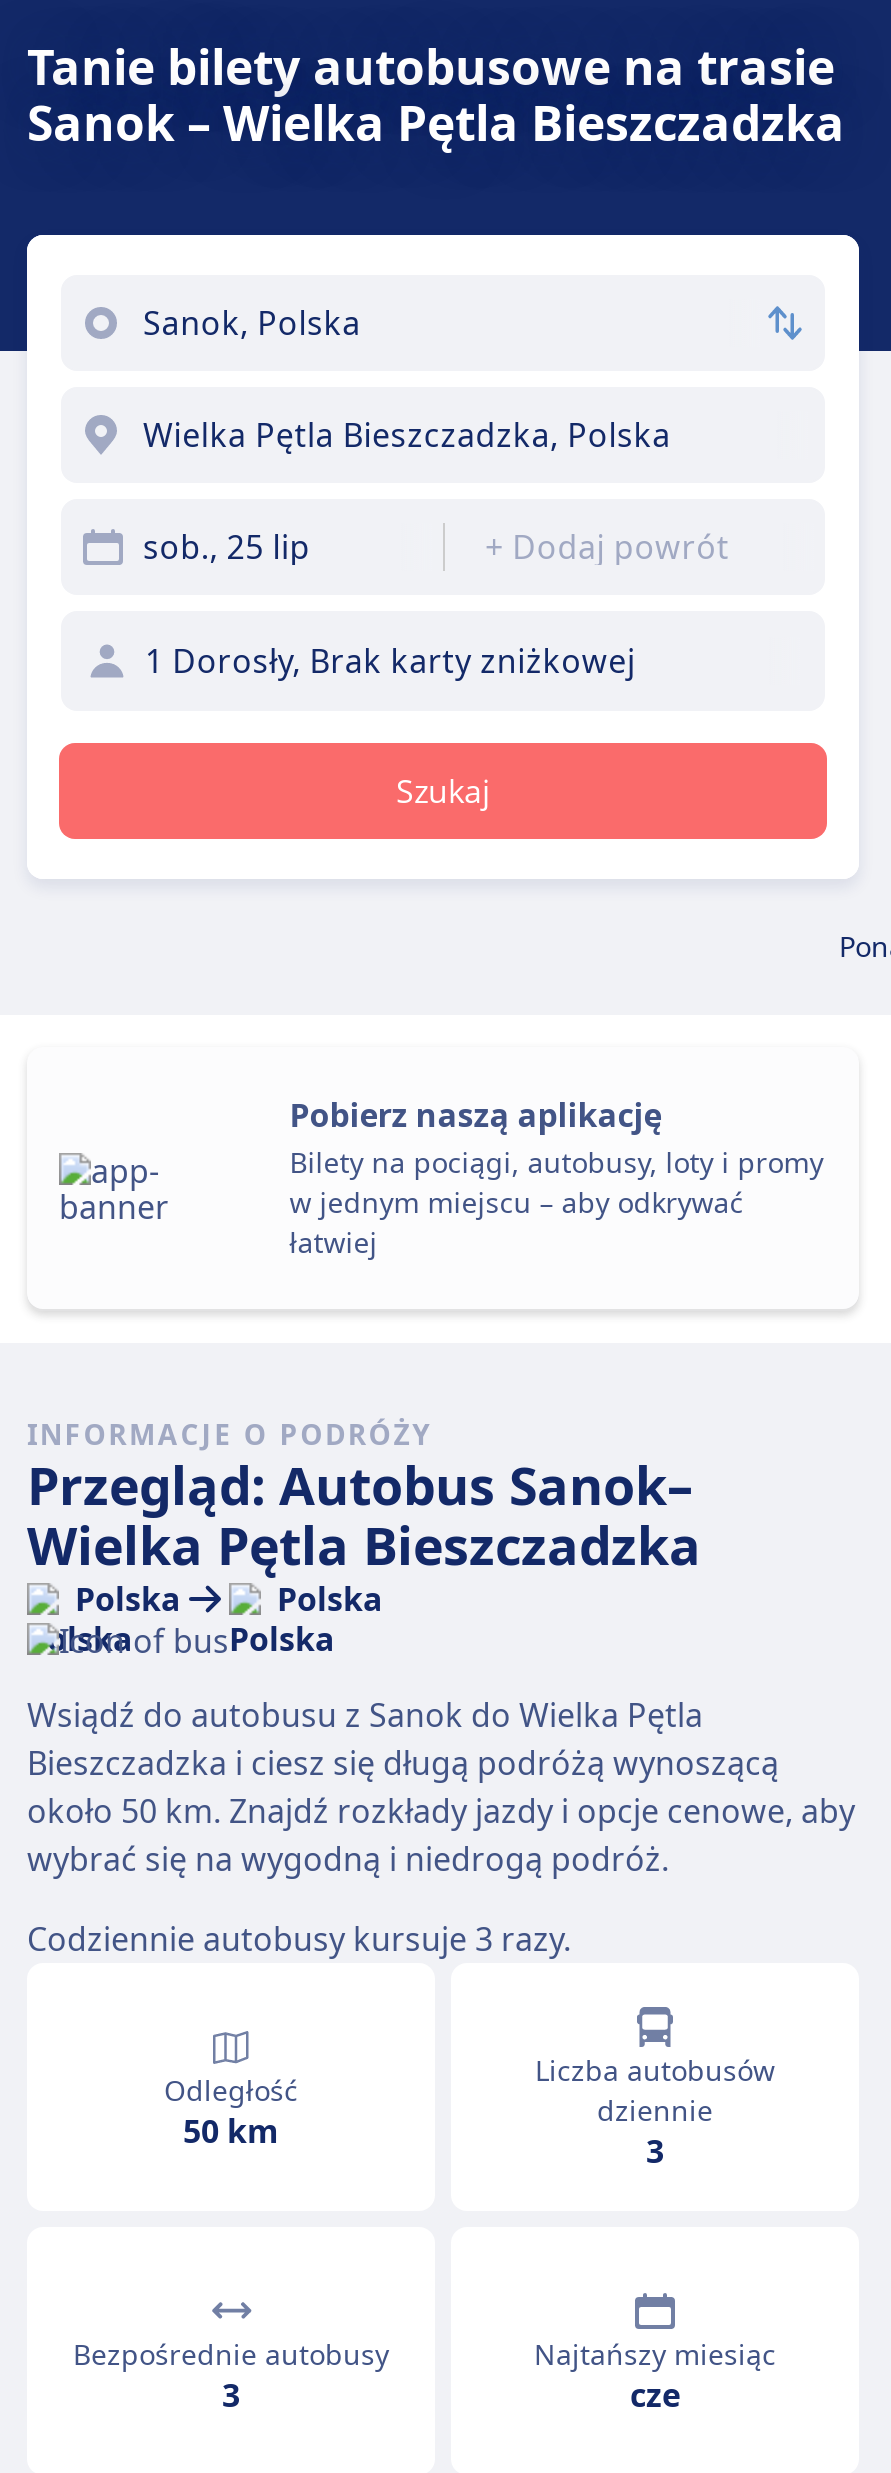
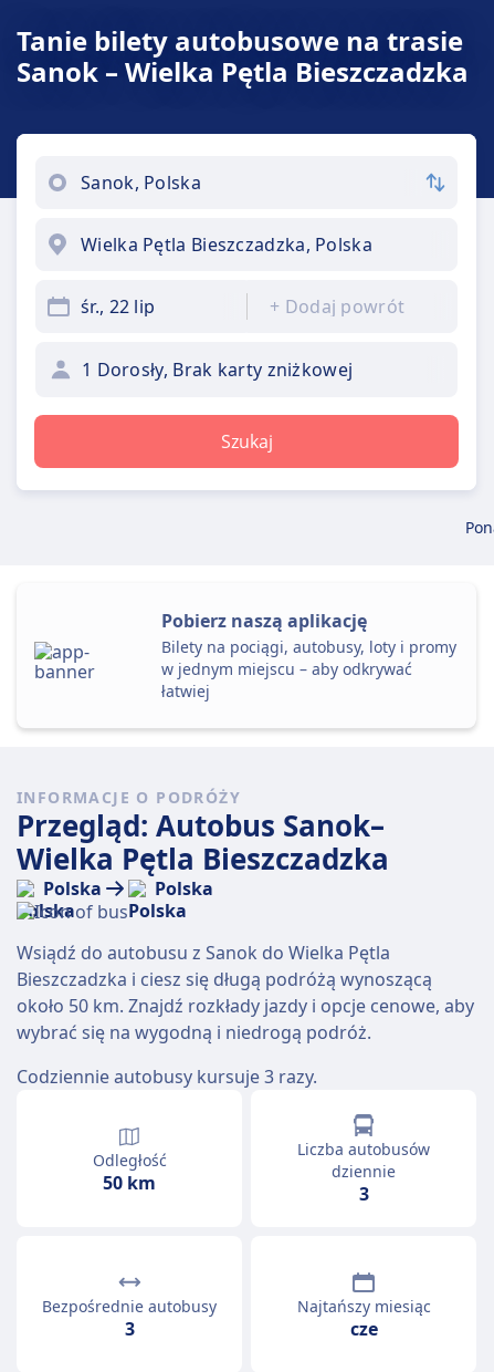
[143,525,310,569] sob., 25 lip -> [81,294,155,319] śr., 22 lip

